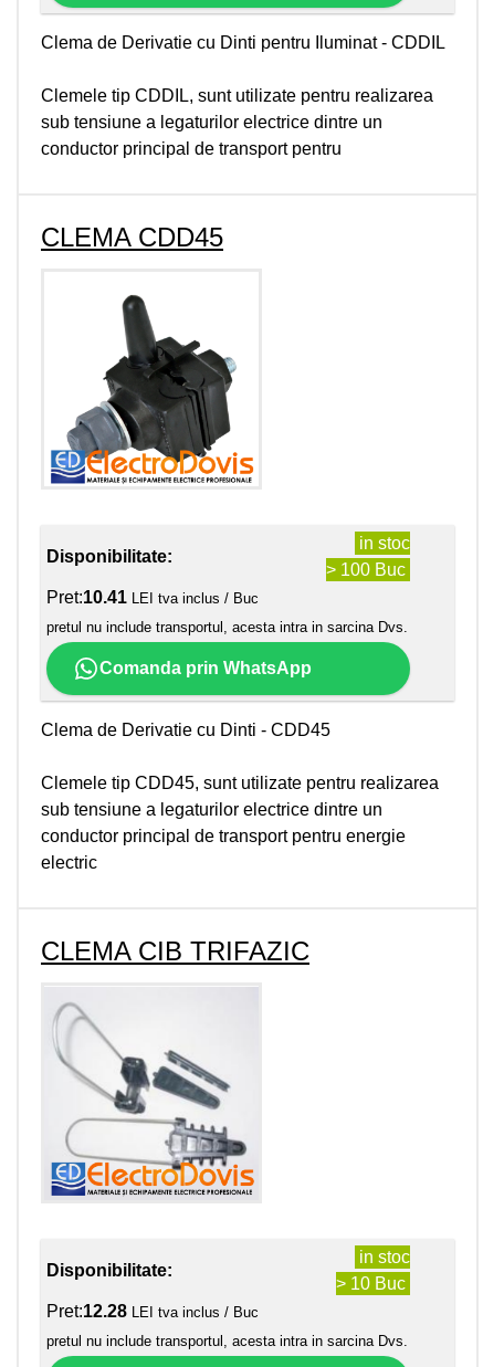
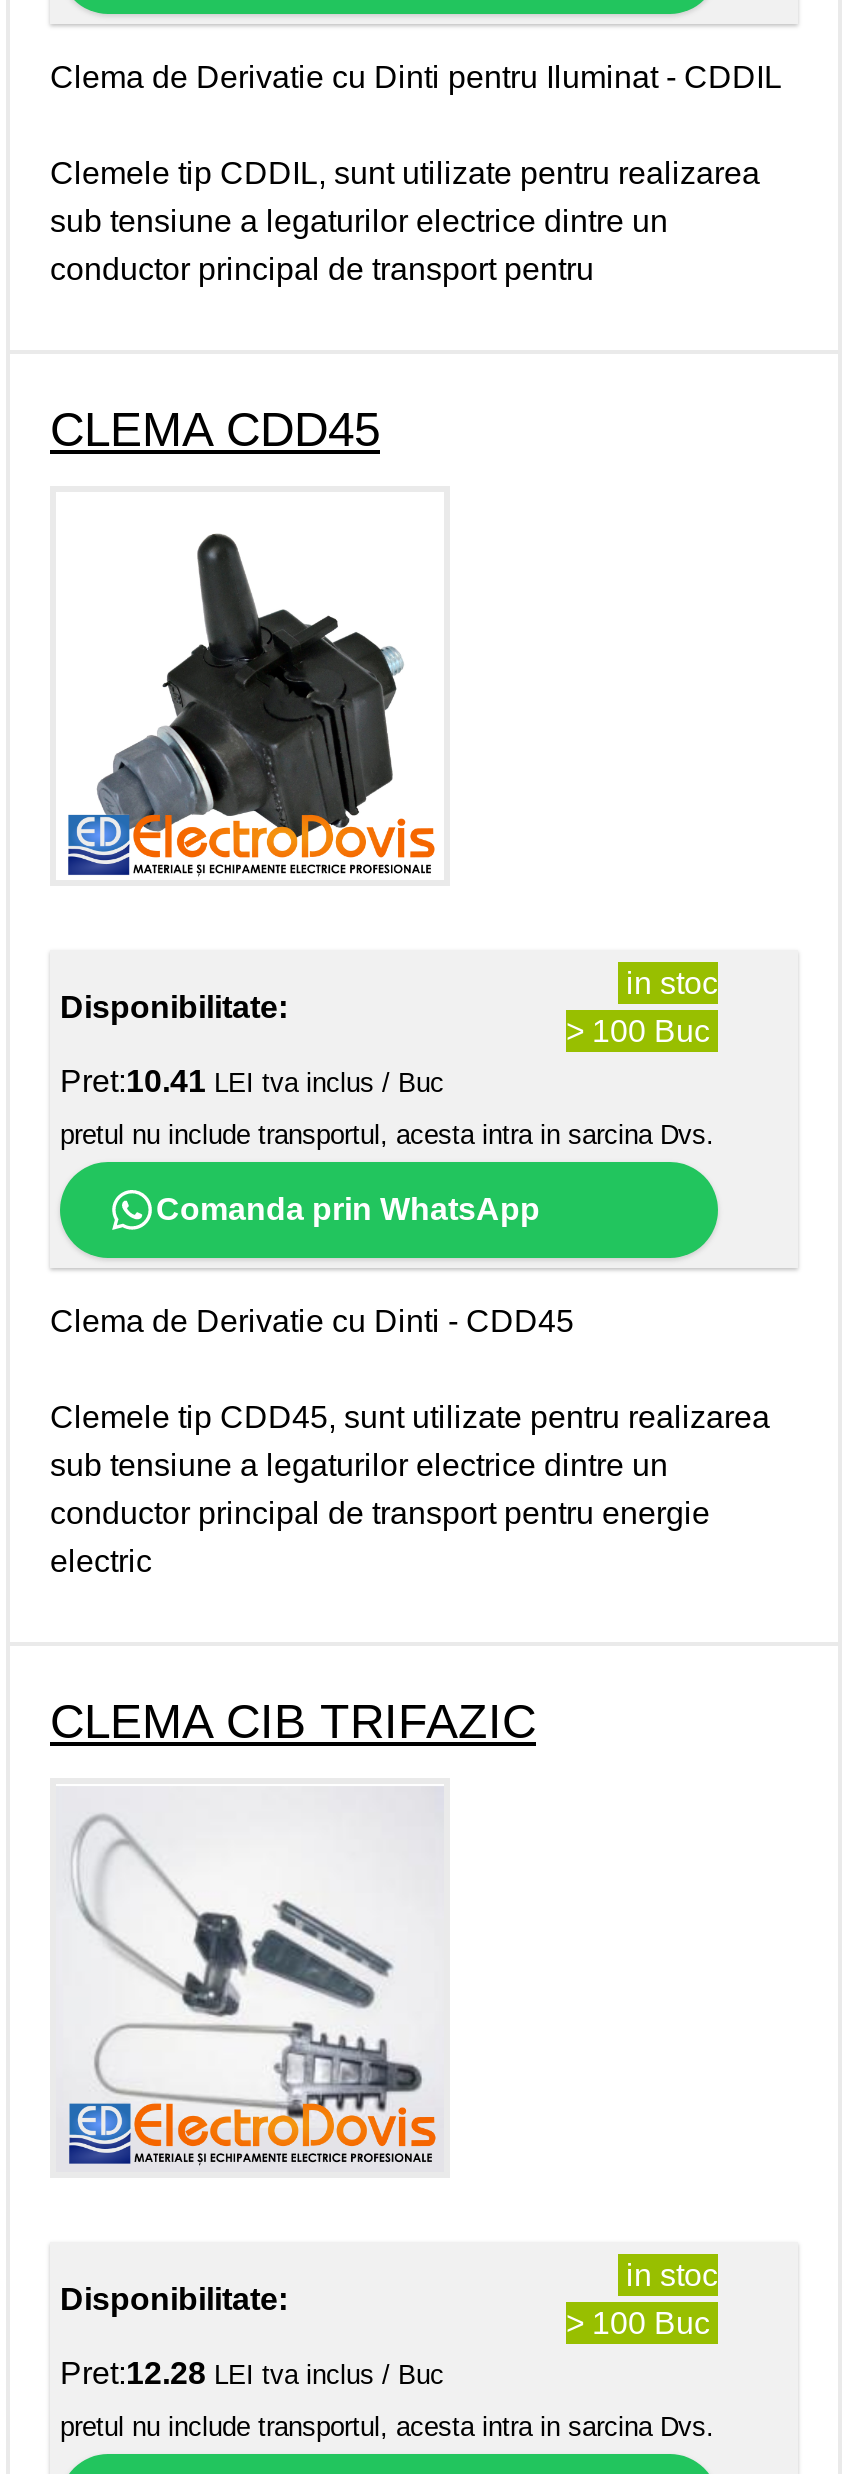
[336,1274,406,1293] > 10 Buc -> [566,2306,710,2340] > 100 Buc

